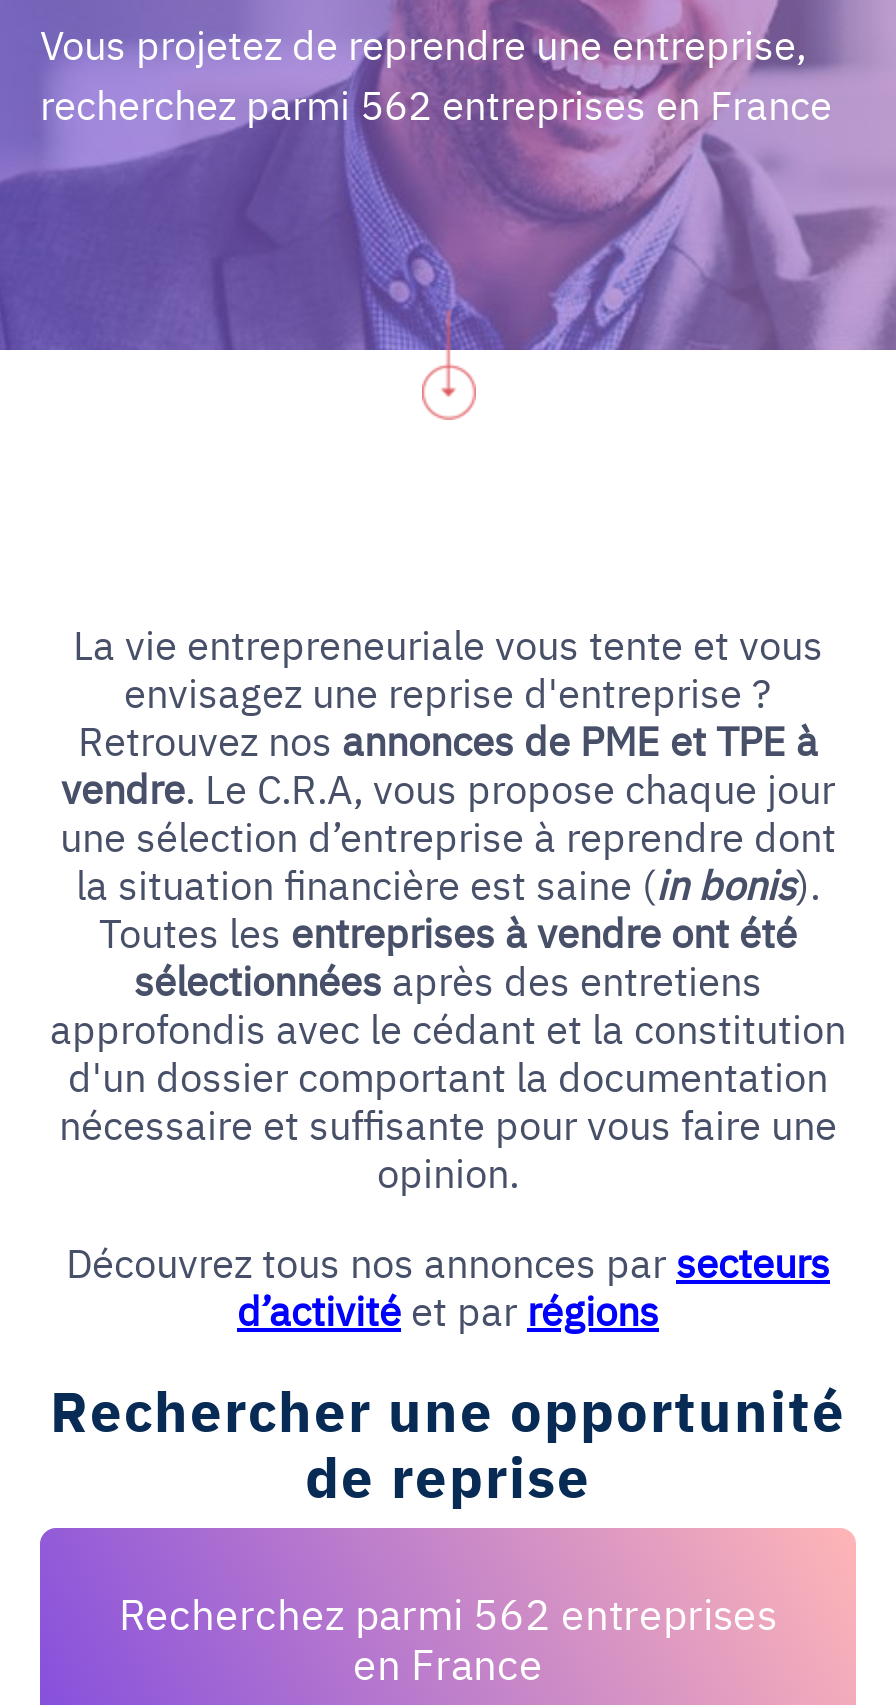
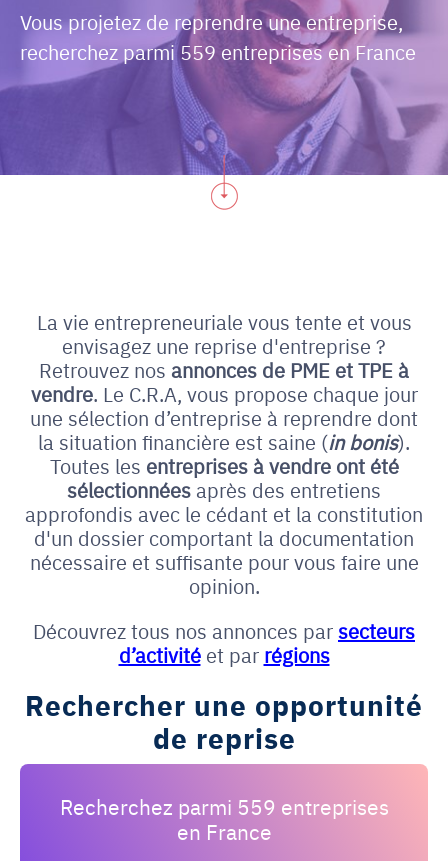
[40,77,832,131] recherchez parmi 562 entreprises en France -> [20,38,416,65] recherchez parmi 559 entreprises en France
[119,1582,777,1642] Recherchez parmi 562 entreprises -> [59,791,388,821] Recherchez parmi 559 entreprises

